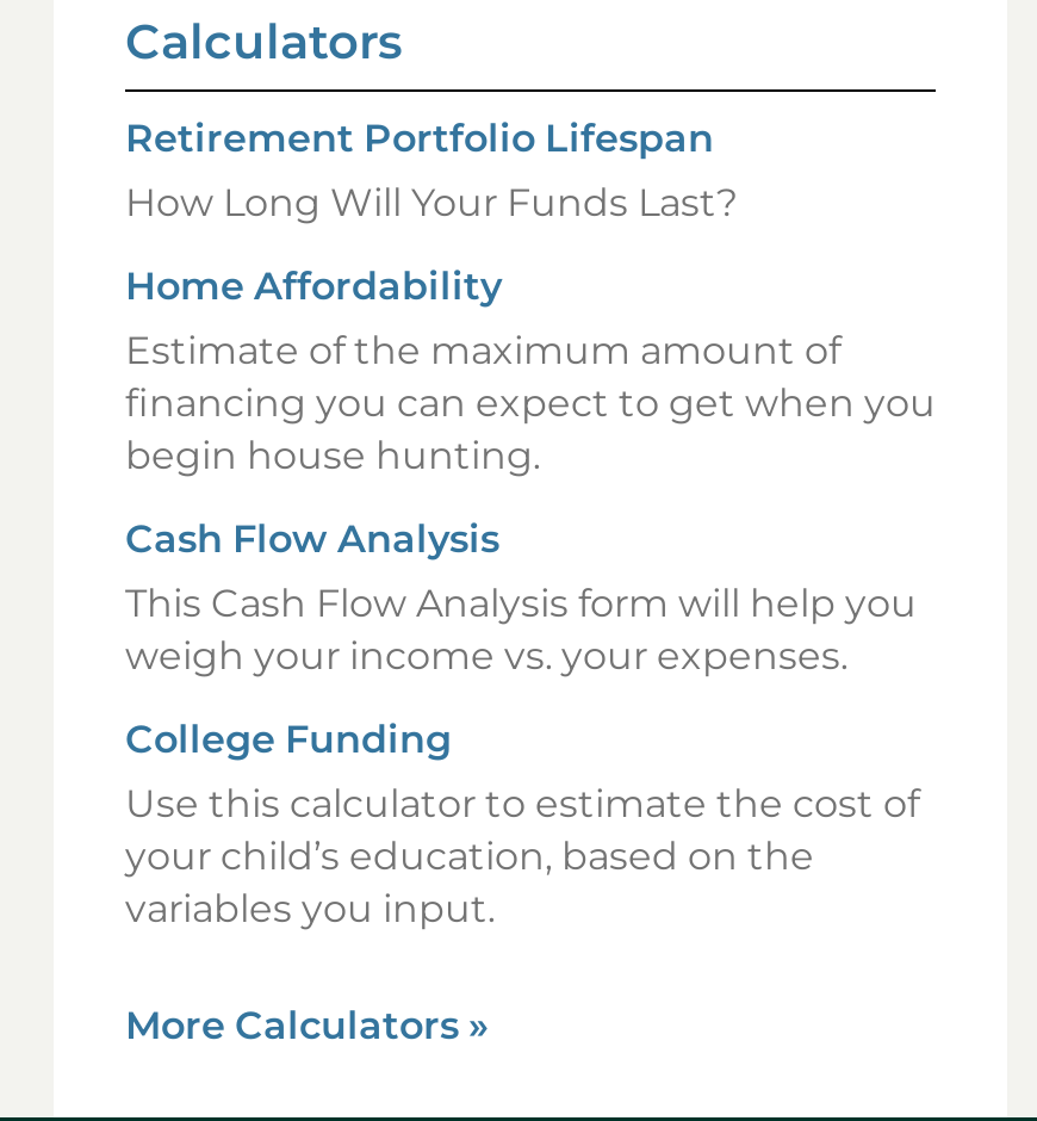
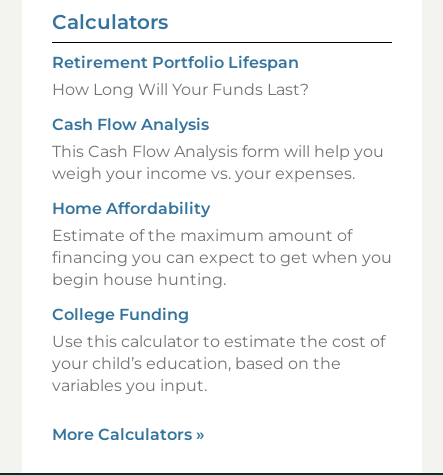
moved [125,264,936,479] -> [52,199,392,289]: Home Affordability | Estimate of the maximum amount of | financing you can expect to get when you | begin house hunting.
moved [125,517,917,679] -> [52,115,384,183]: Cash Flow Analysis | This Cash Flow Analysis form will help you | weigh your income vs. your expenses.

